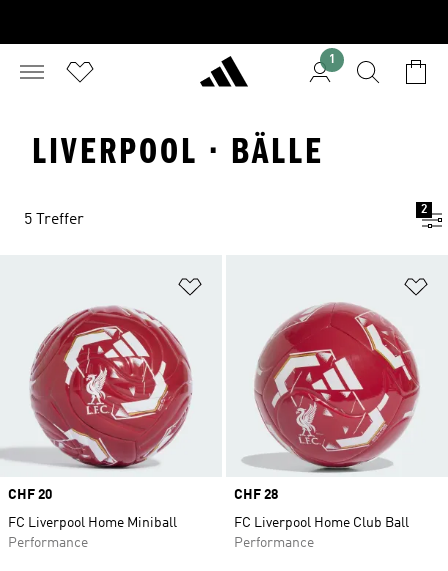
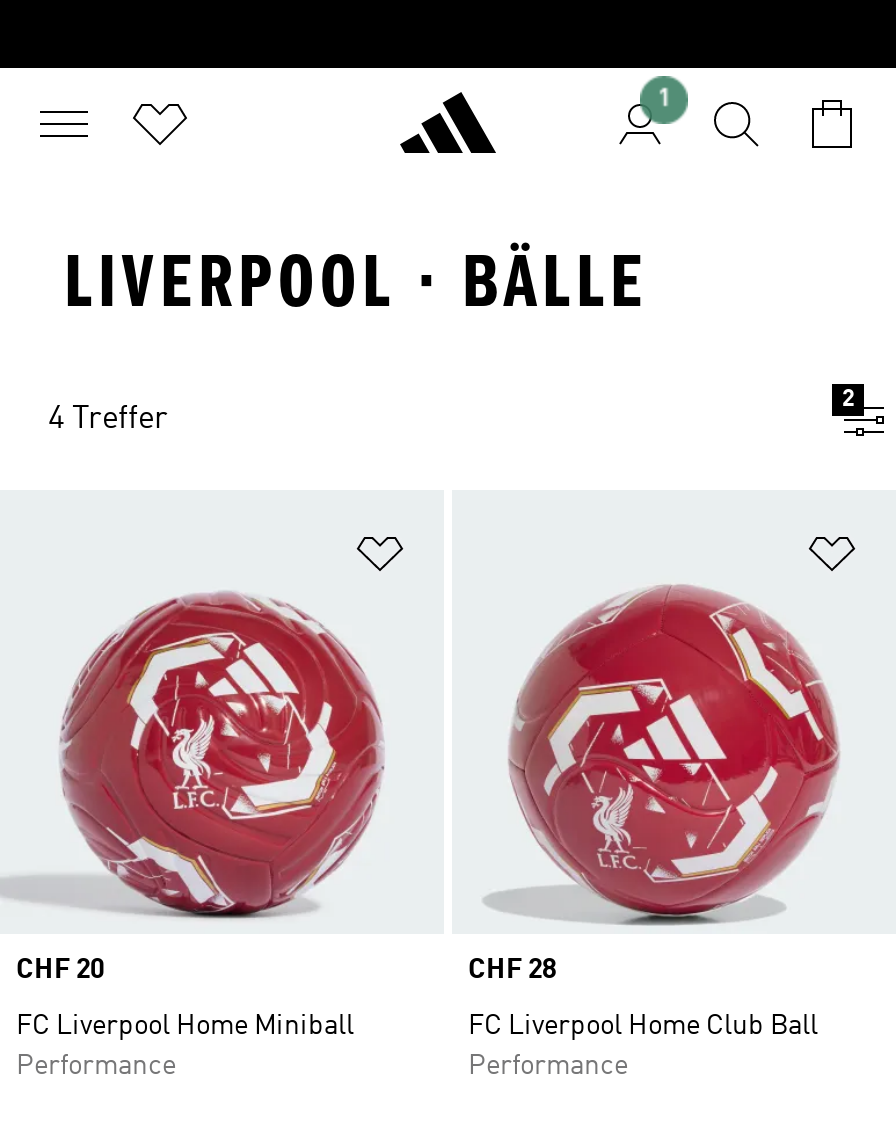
[24,212,84,228] 5 Treffer -> [48,404,168,436] 4 Treffer

